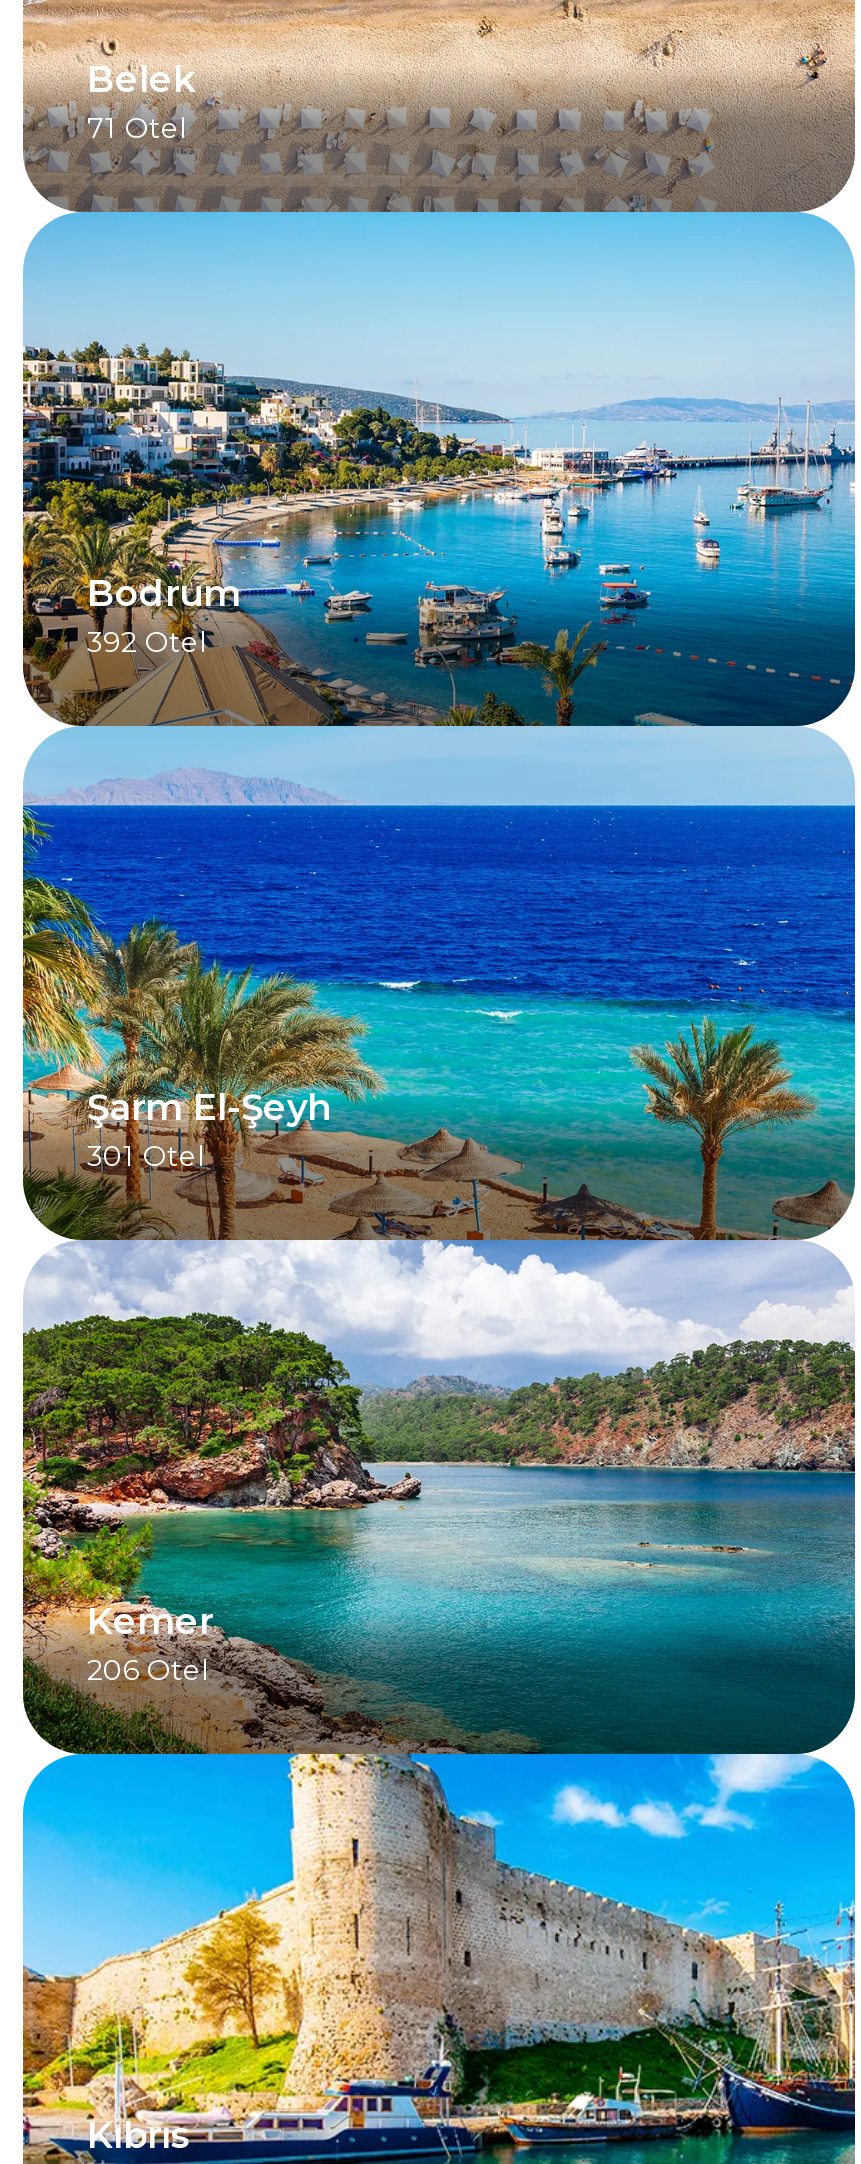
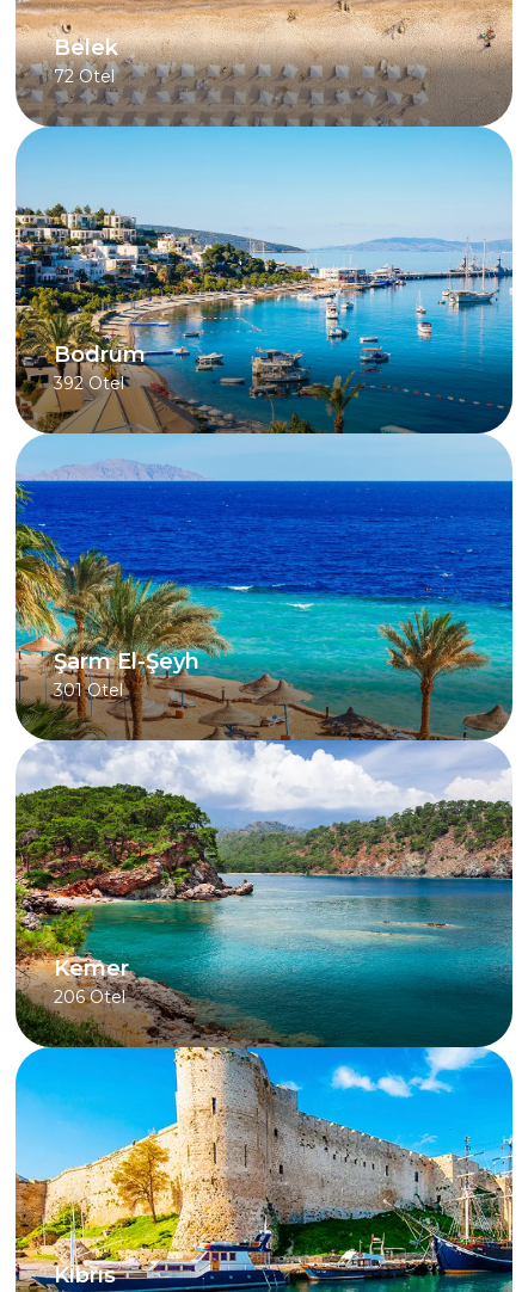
[87,110,185,146] 71 Otel -> [54,66,115,87] 72 Otel

